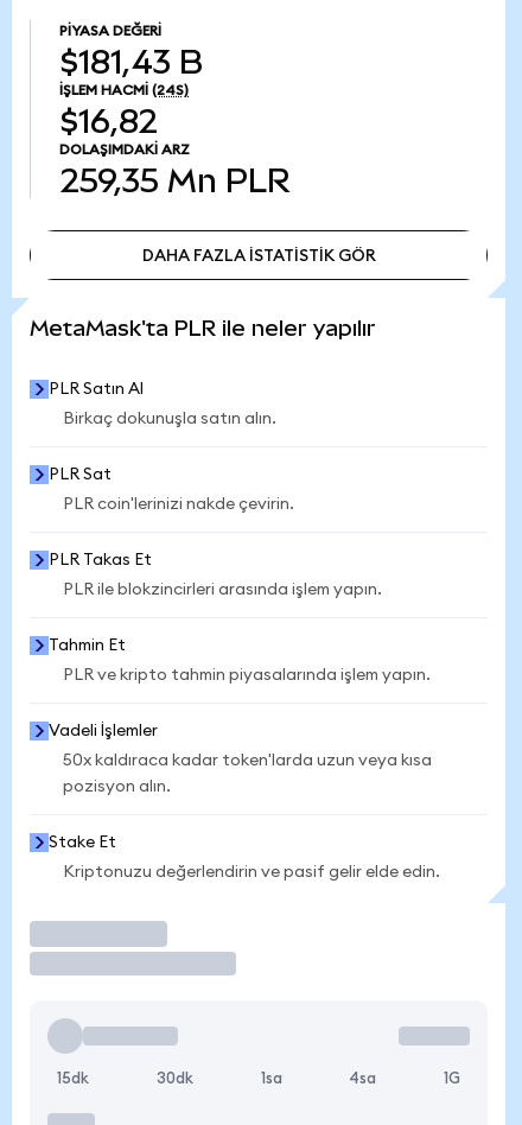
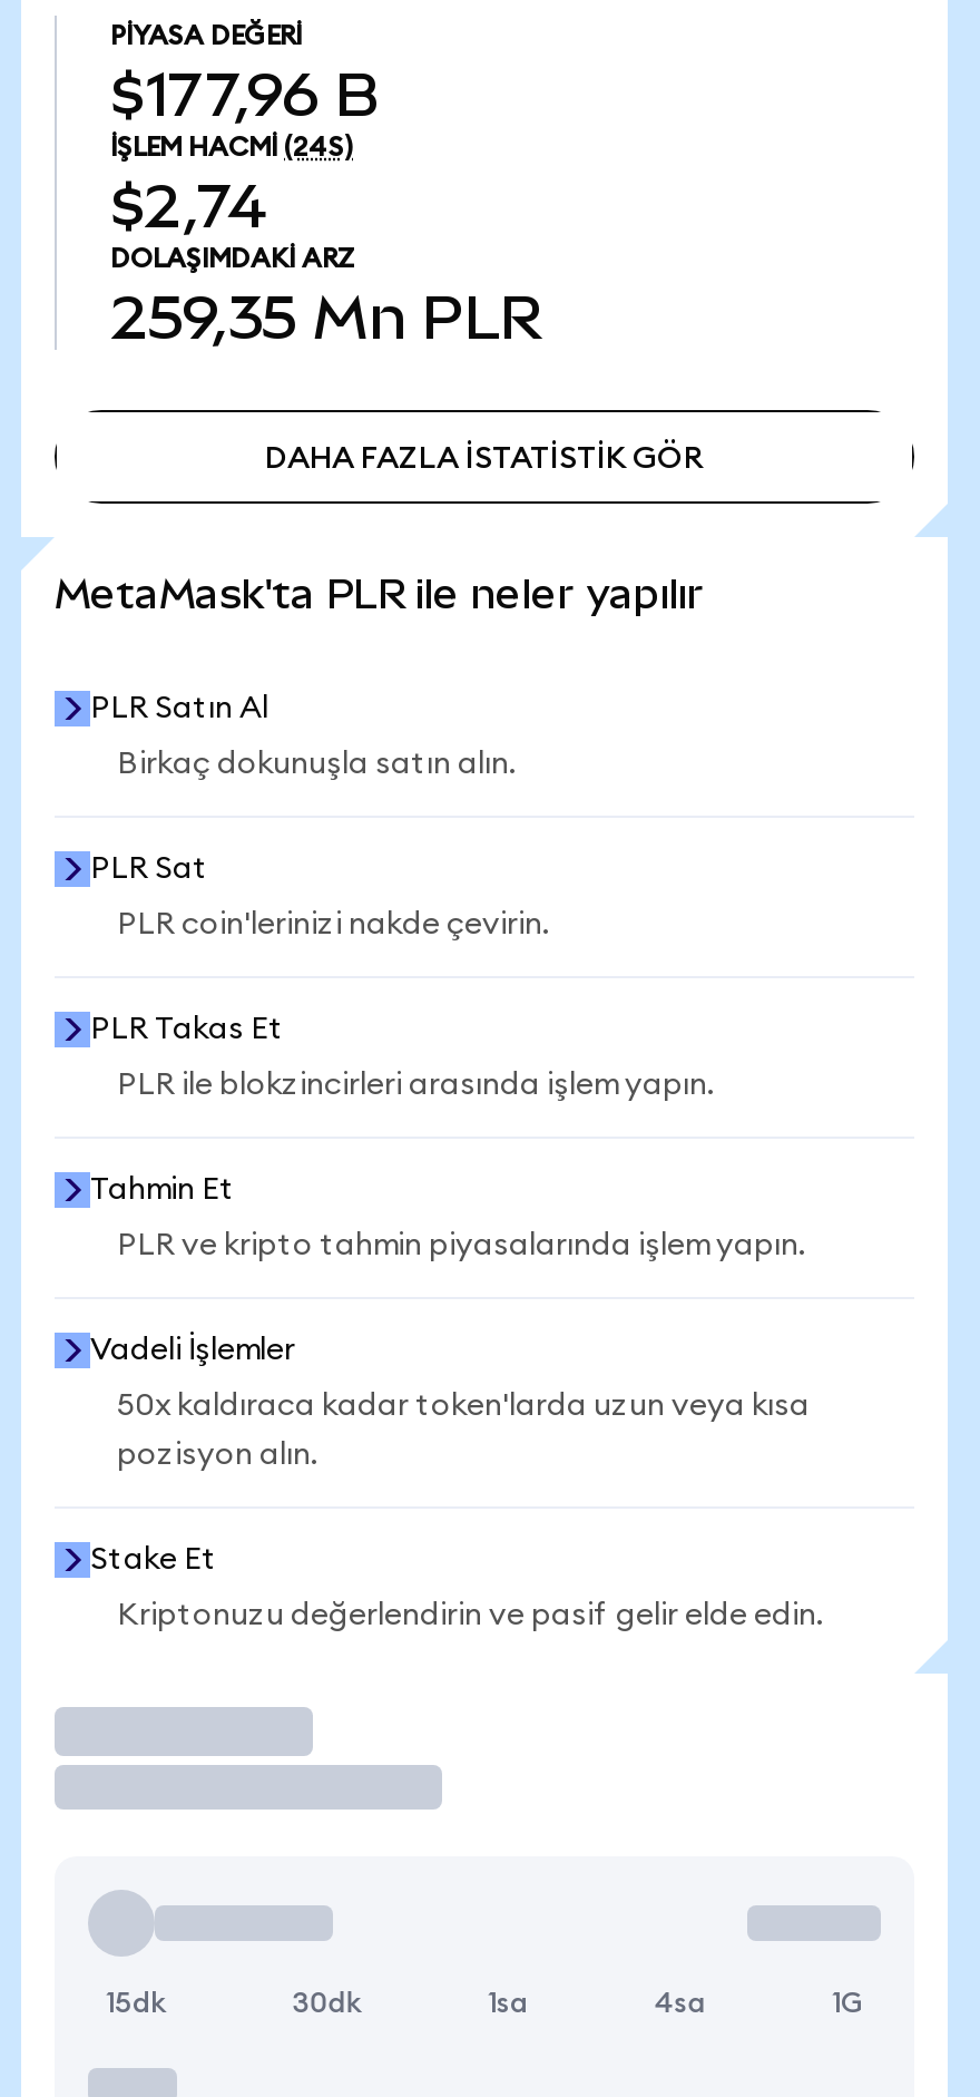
[59,44,203,81] $181,43 B -> [110,60,380,129] $177,96 B
[59,103,158,140] $16,82 -> [110,172,268,241] $2,74

